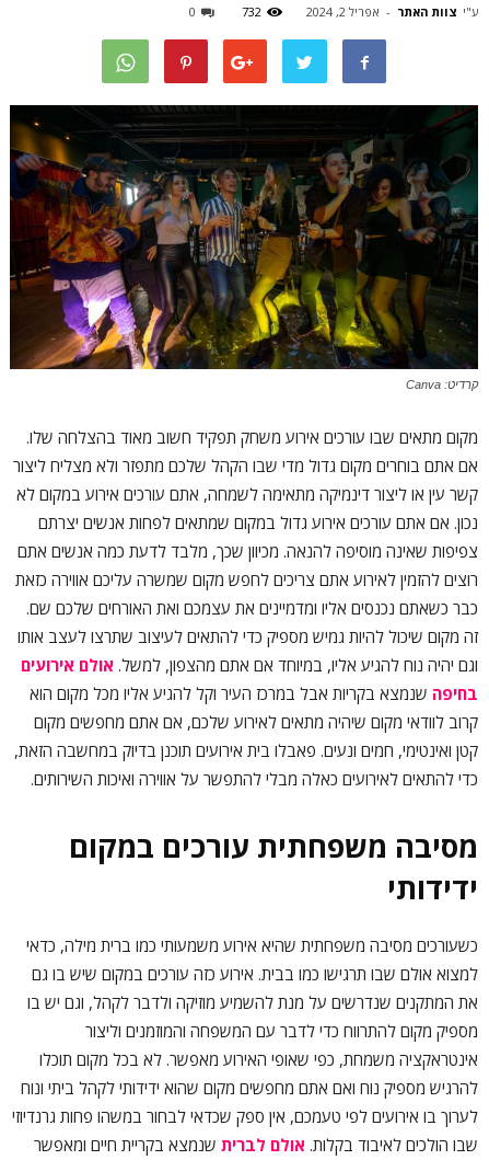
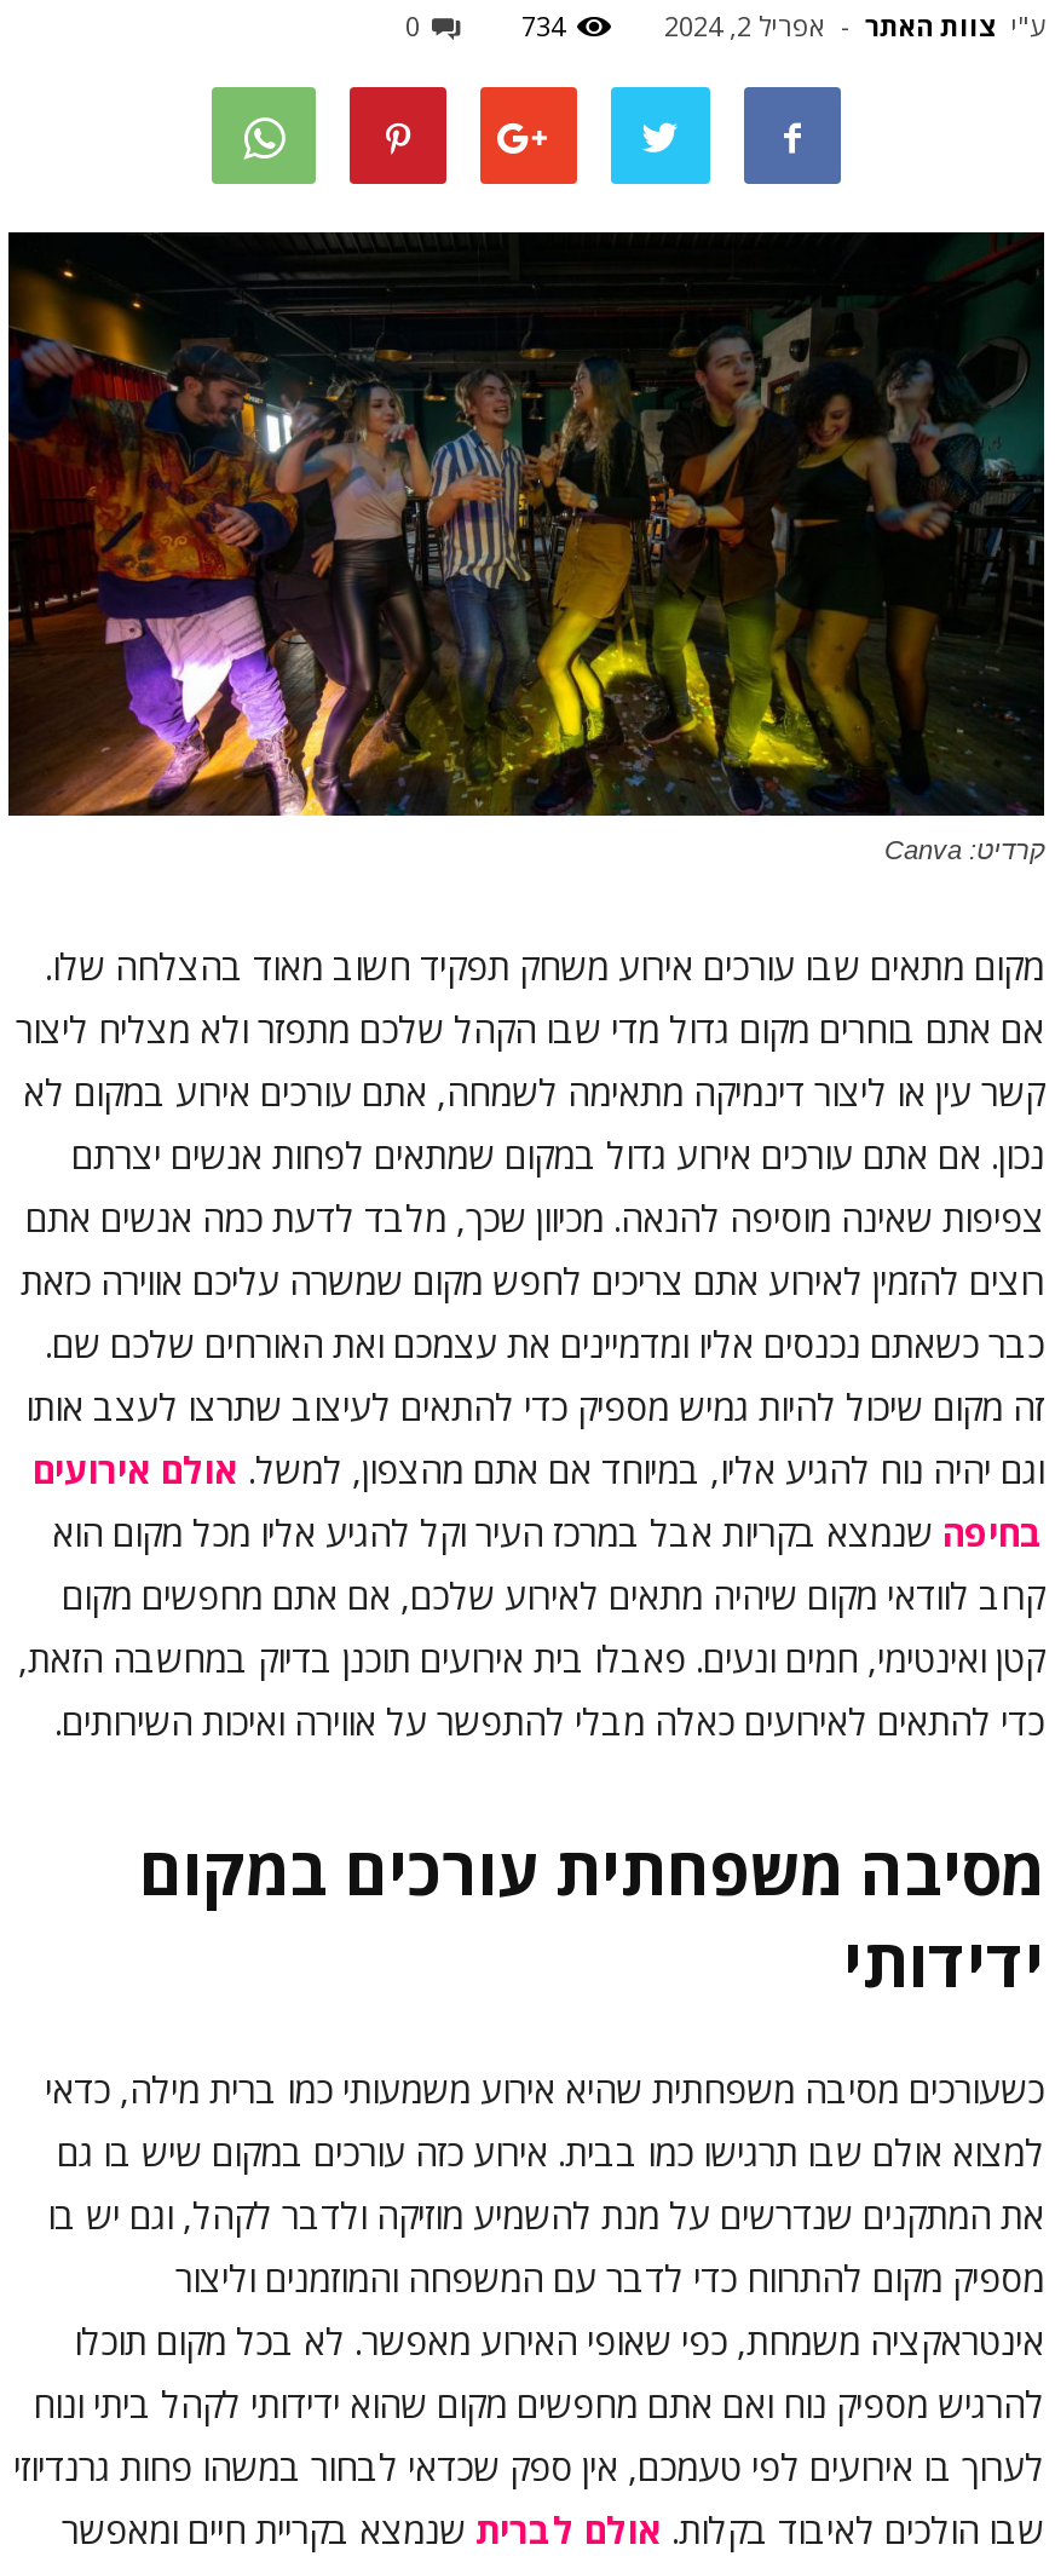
[242,3,261,20] 732 -> [521,7,565,44] 734

